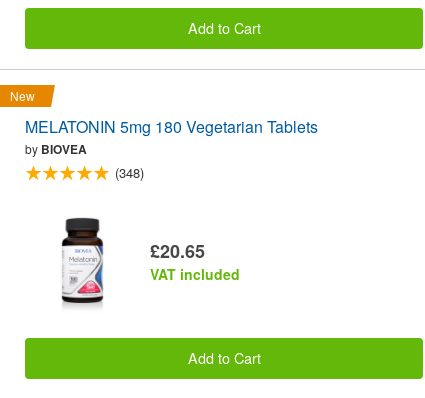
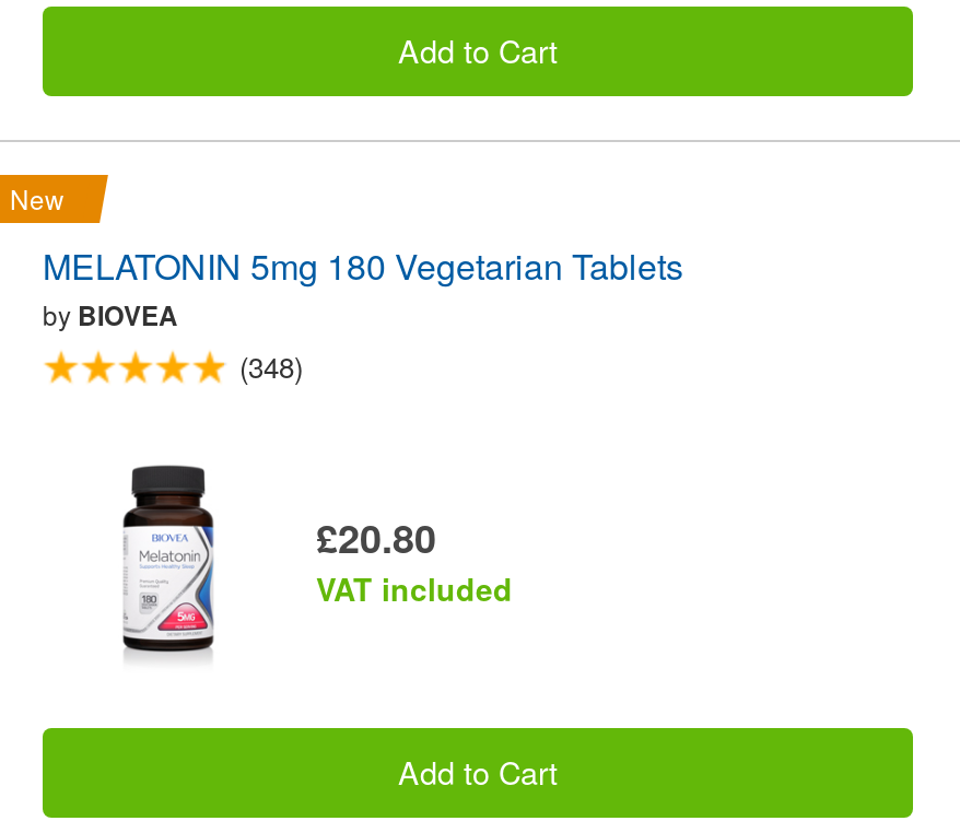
[150,238,205,264] £20.65 -> [316,509,436,566] £20.80

